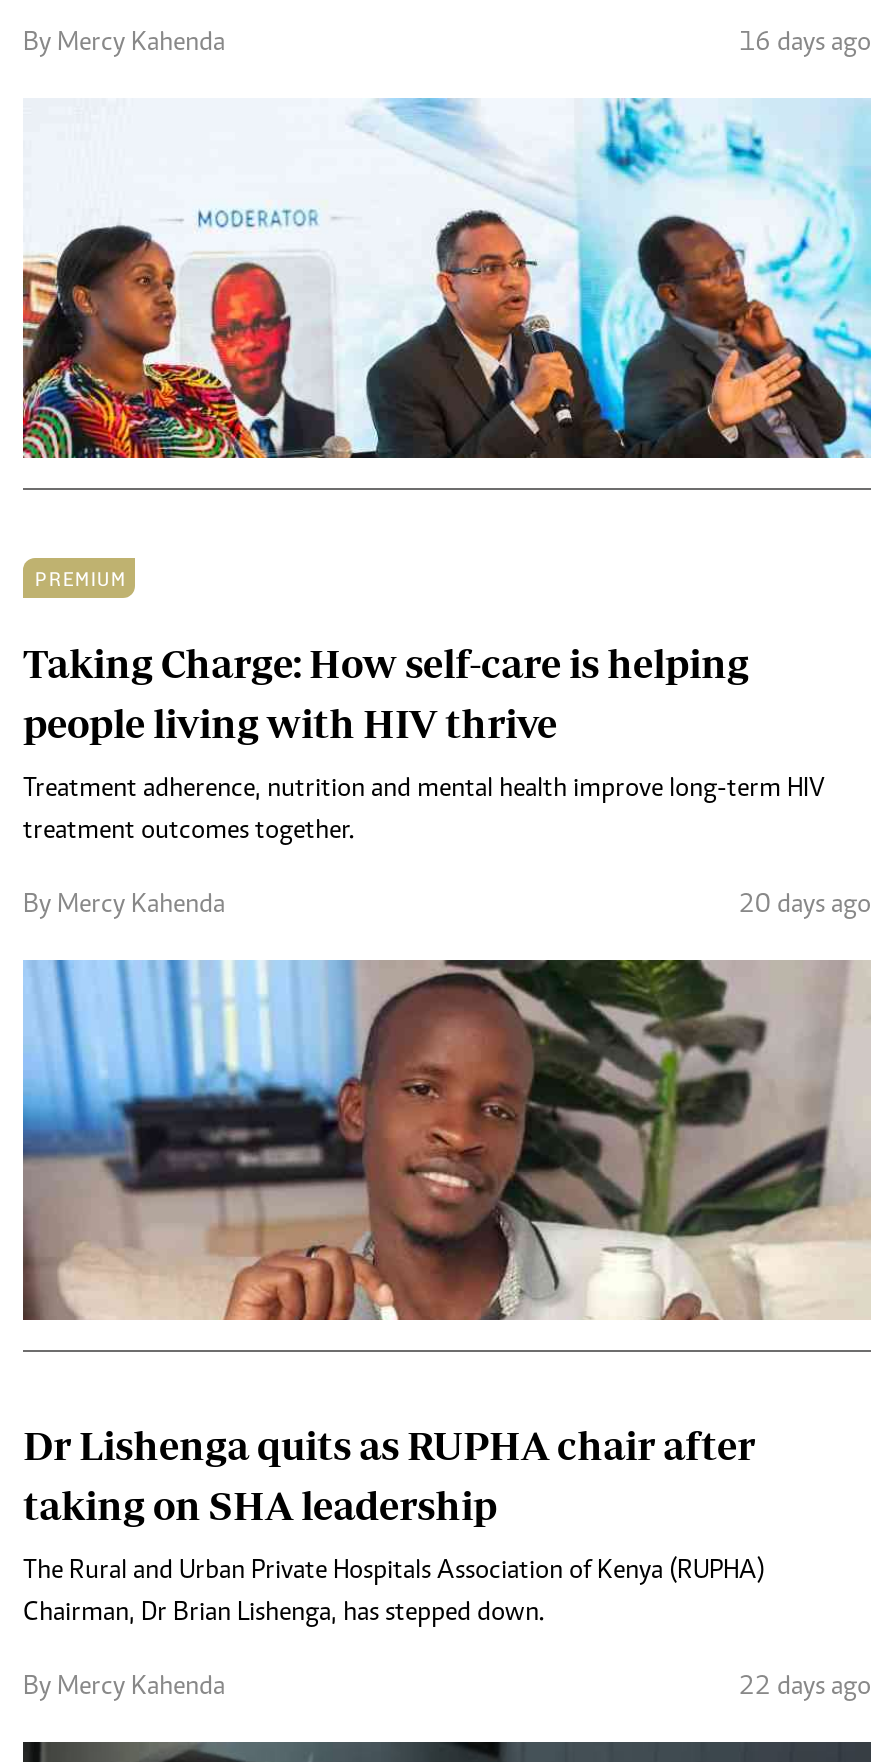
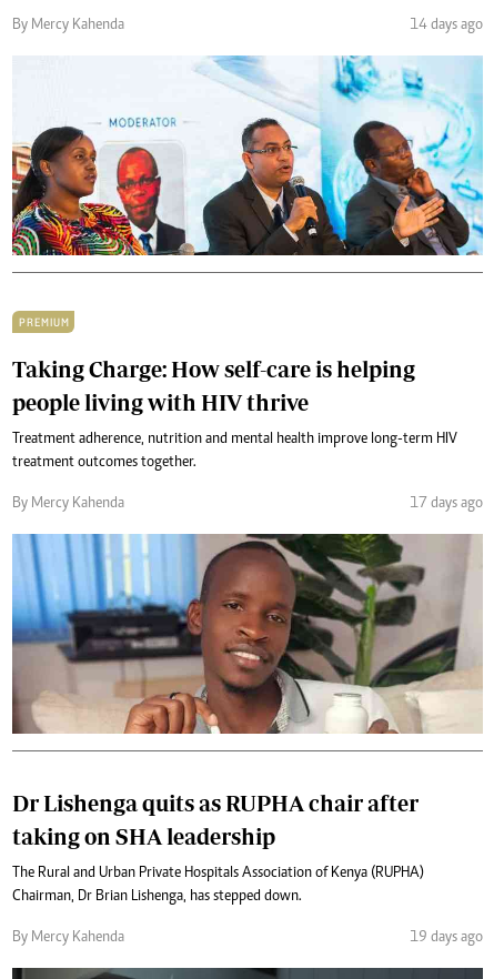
[739,30,871,58] 16 days ago -> [410,18,483,33] 14 days ago
[739,892,871,920] 20 days ago -> [410,496,483,512] 17 days ago
[739,1674,871,1702] 22 days ago -> [410,930,483,946] 19 days ago

